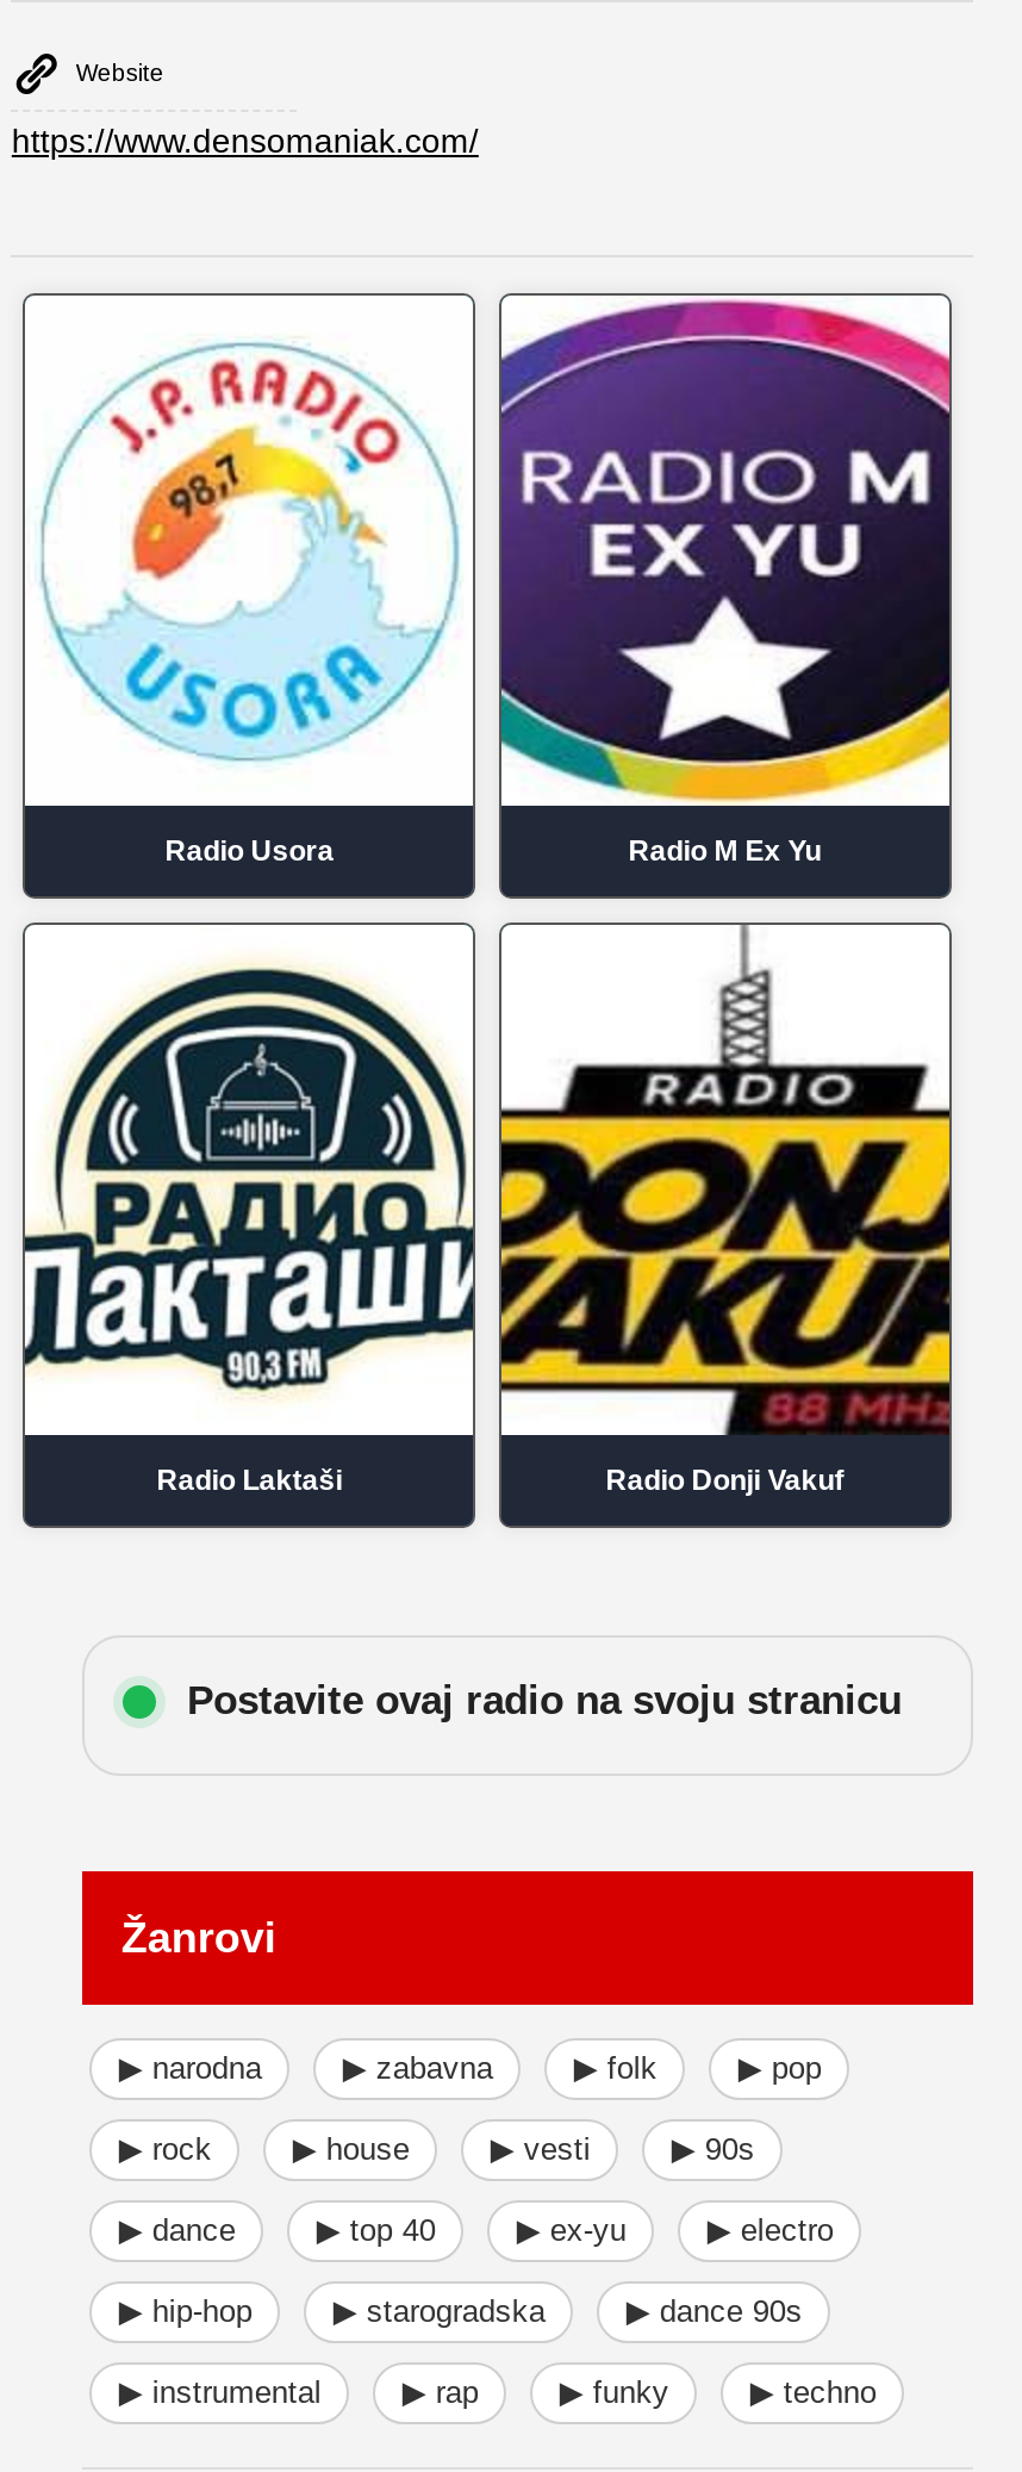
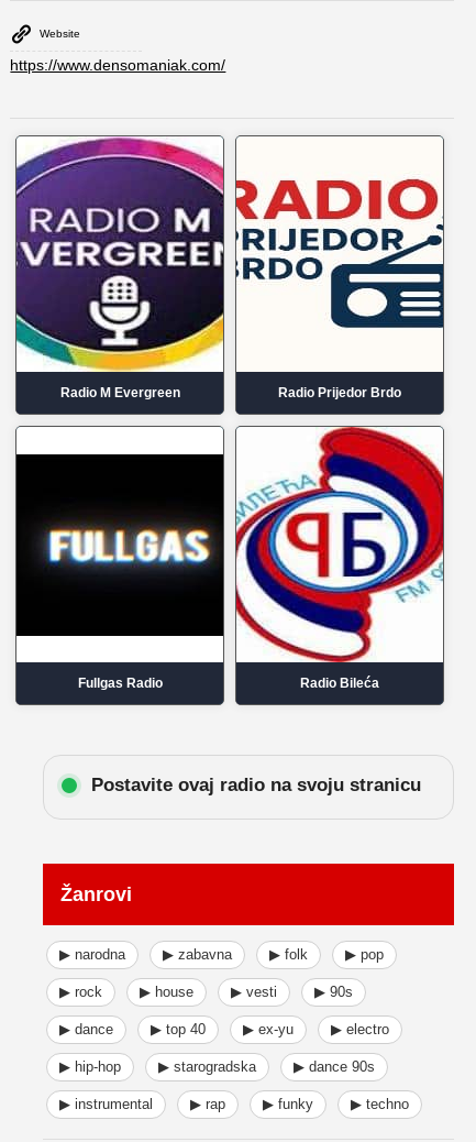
[25,296,821,867] [image] | Radio Usora | Radio M Ex Yu -> [15,136,401,400] [image] | Radio M Evergreen | Radio Prijedor Brdo
[499,300,952,803] [image] -> [235,138,444,371] [image]
[157,923,952,1496] [image] | Radio Laktaši | Radio Donji Vakuf -> [78,426,444,690] [image] | Fullgas Radio | Radio Bileća
[23,963,475,1397] [image] -> [15,446,224,644] [image]

